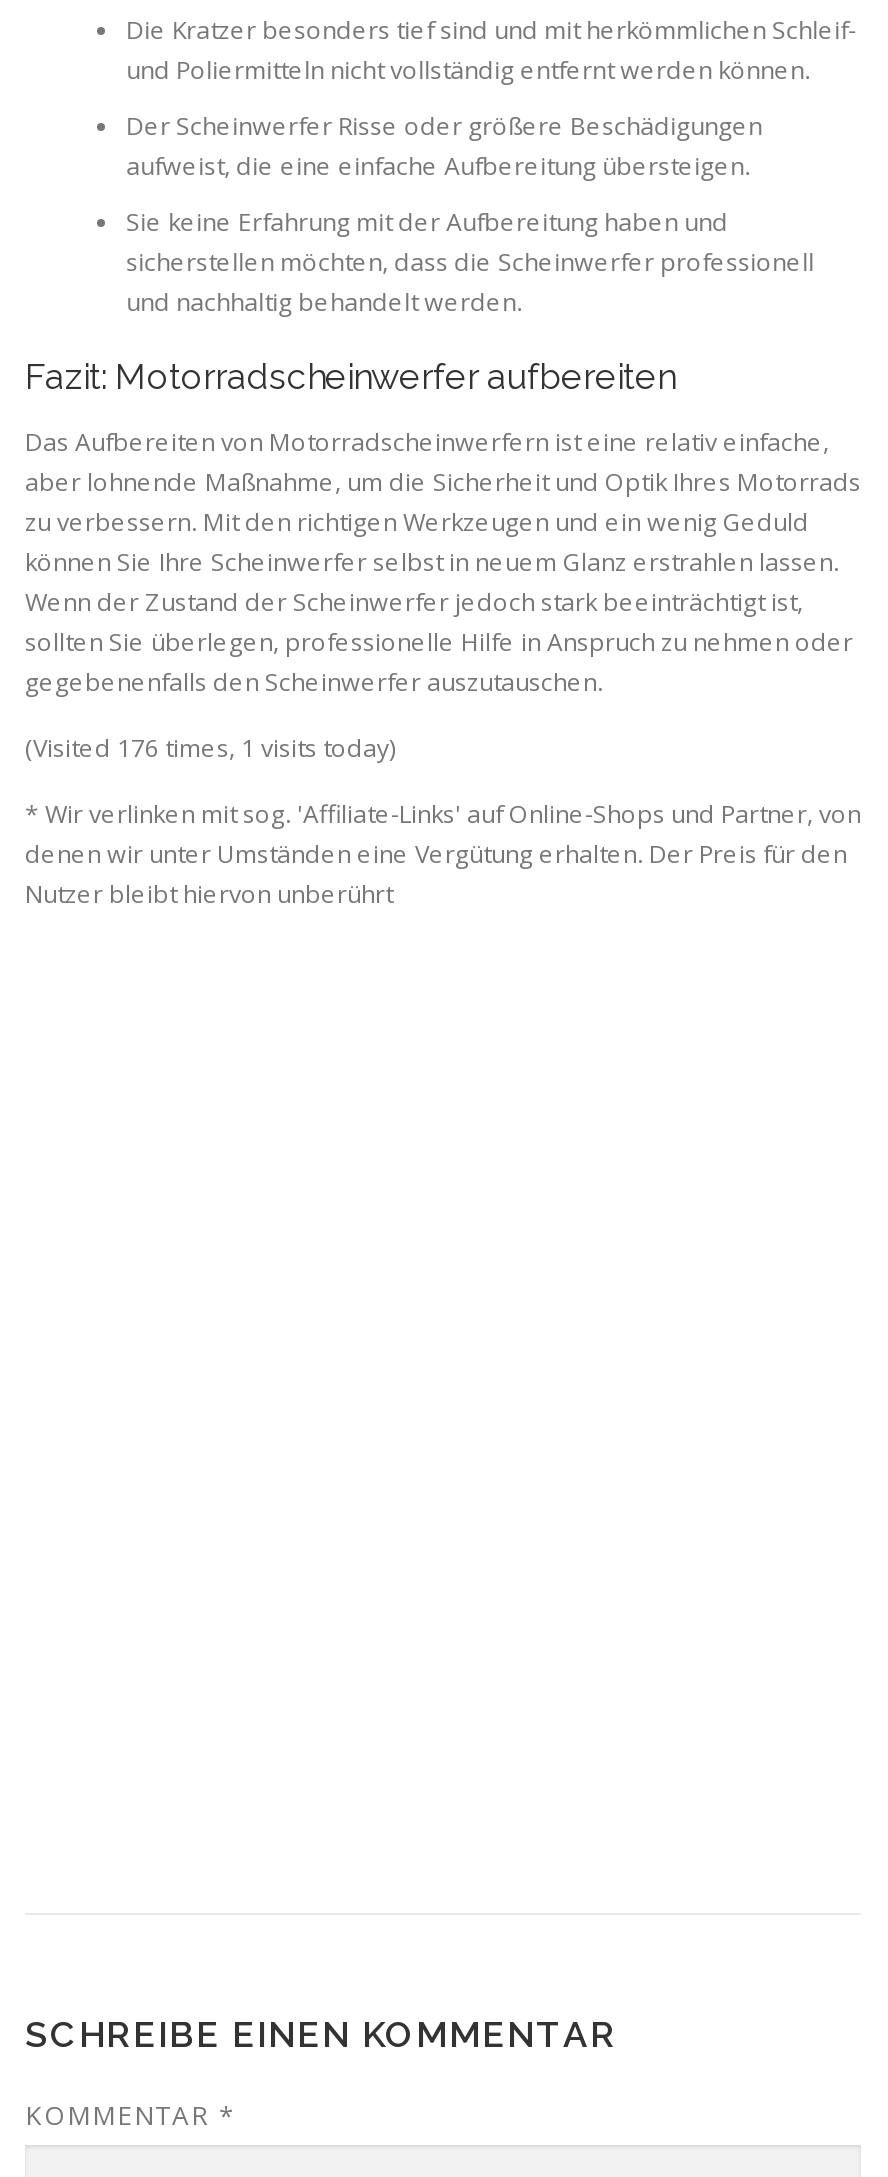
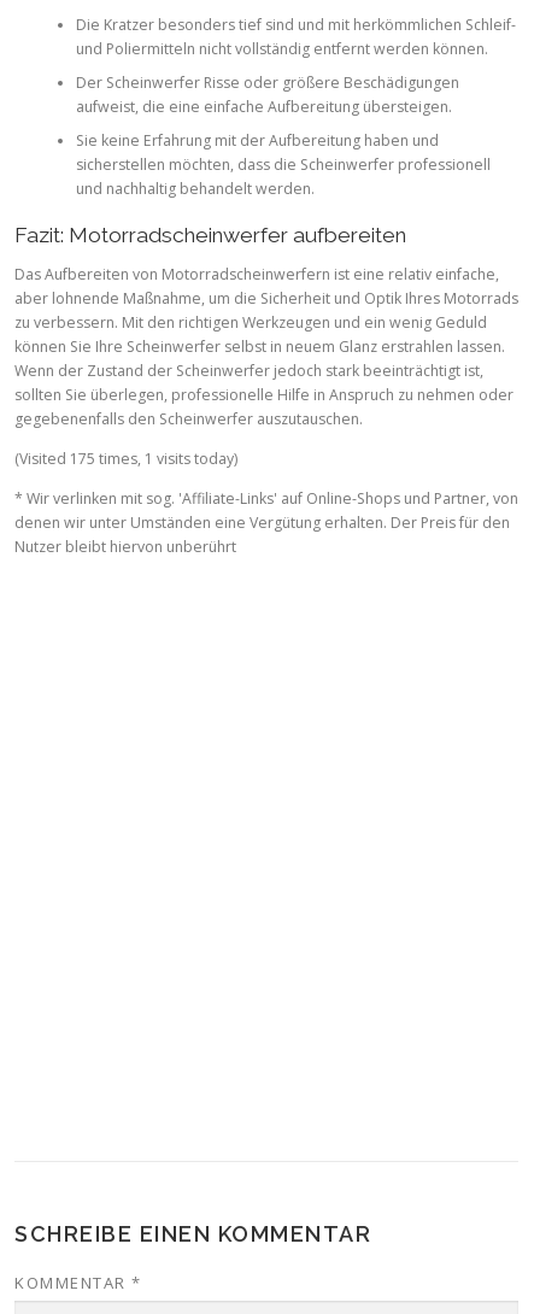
[25,732,395,766] (Visited 176 times, 1 visits today) -> [14,448,237,469] (Visited 175 times, 1 visits today)

